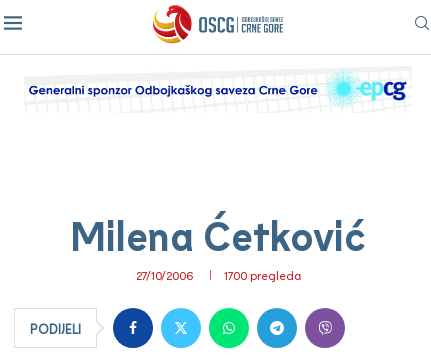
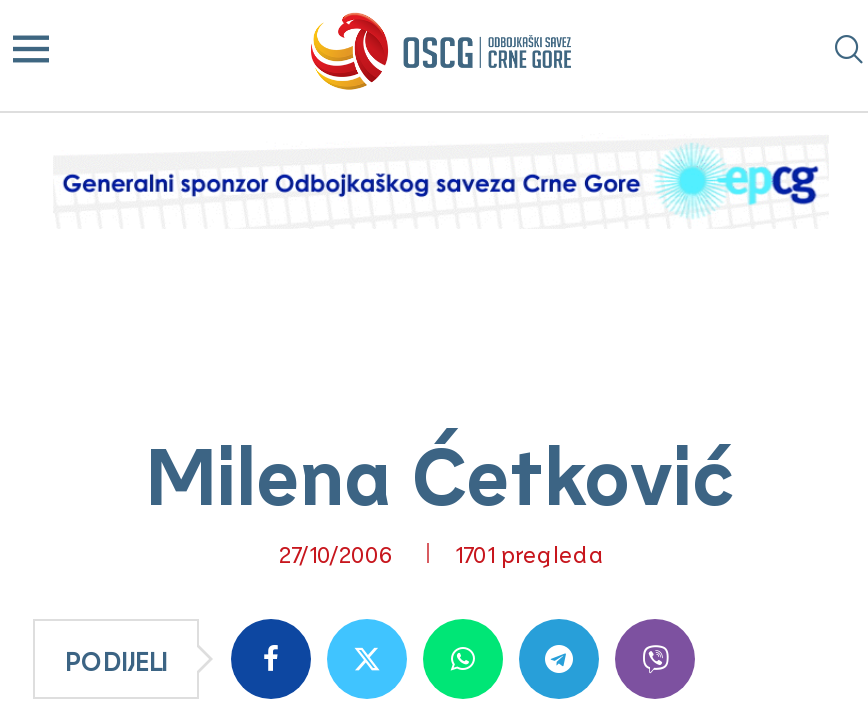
[223,268,300,282] 1700 pregleda -> [455,539,603,567] 1701 pregleda

